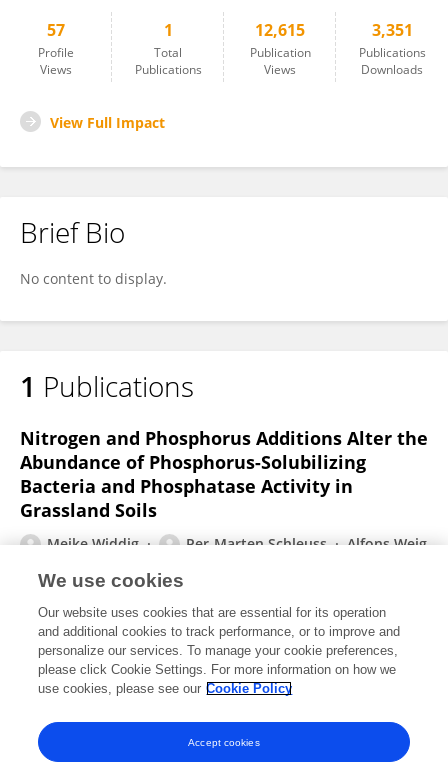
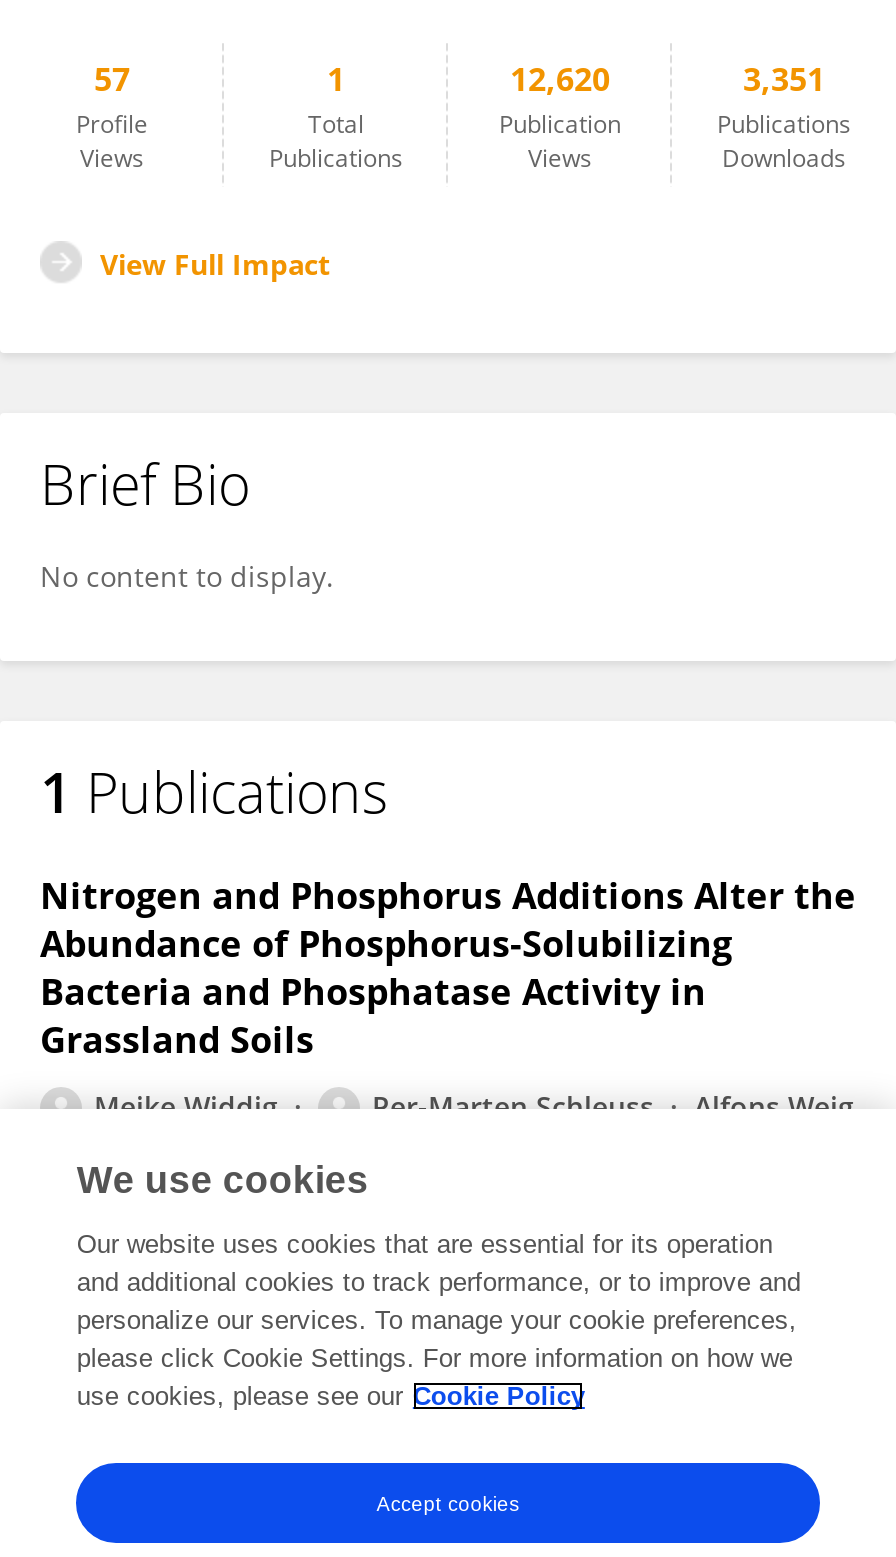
[255,19,305,41] 12,615 -> [510,57,610,101] 12,620

